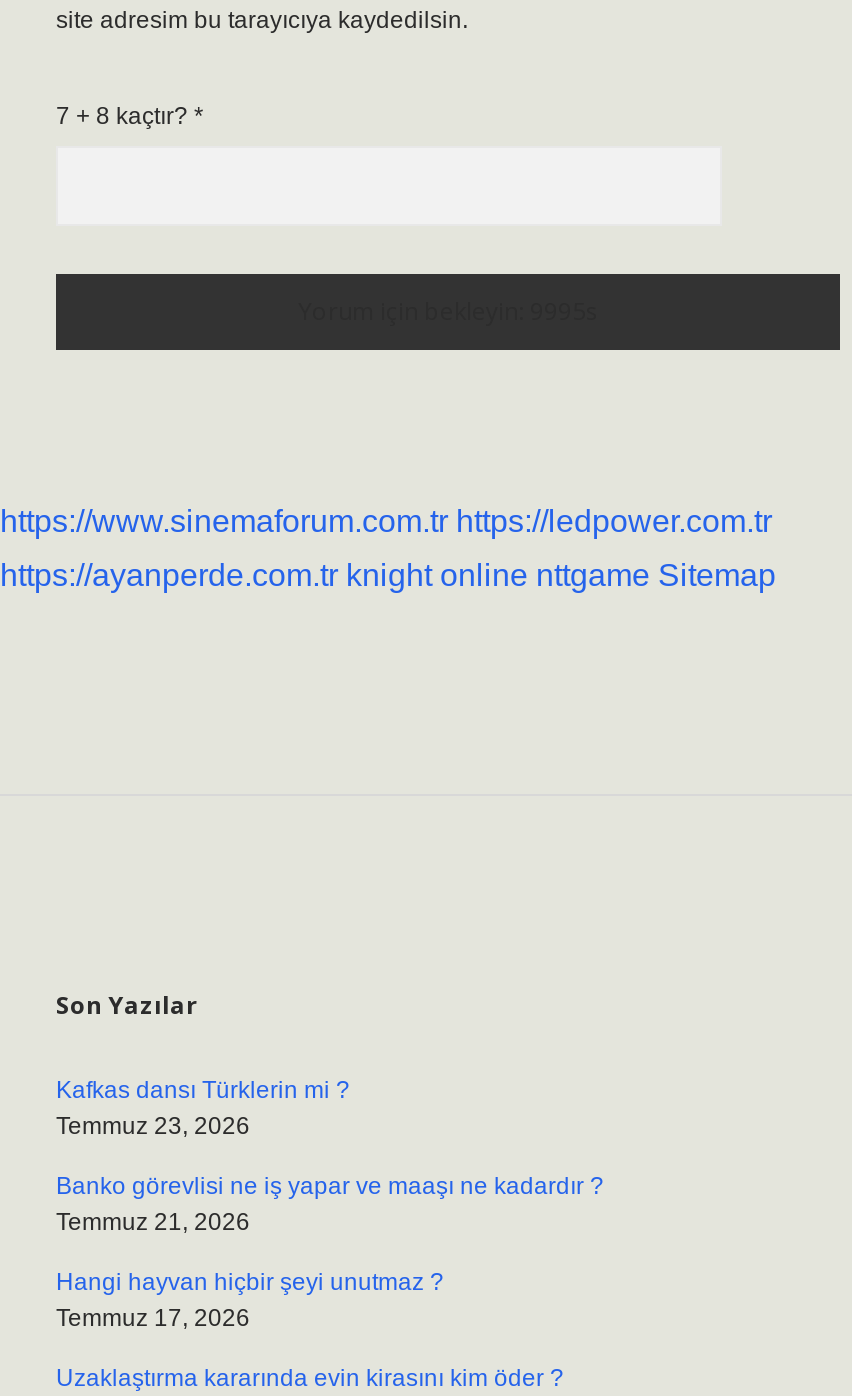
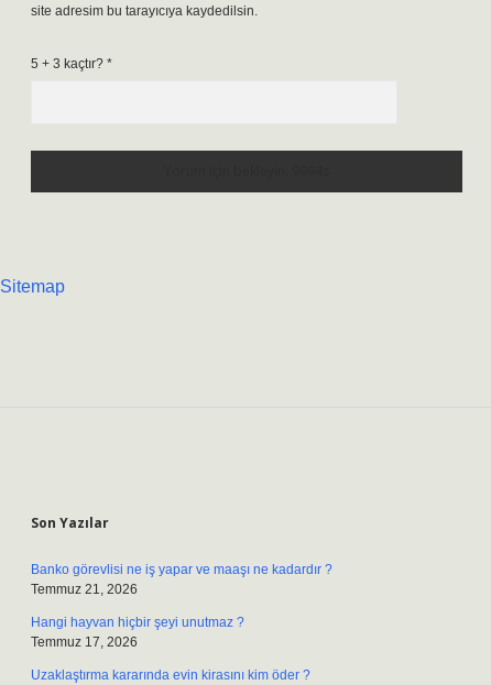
[56,102,204,130] 7 + 8 kaçtır? * -> [31,56,112,71] 5 + 3 kaçtır? *
[0,504,776,592] https://www.sinemaforum.com.tr https://ledpower.com.tr | https://ayanperde.com.tr knight online nttgame Sitemap -> [0,277,65,296] Sitemap
[56,1076,350,1140] Kafkas dansı Türklerin mi ? | Temmuz 23, 2026 -> none

